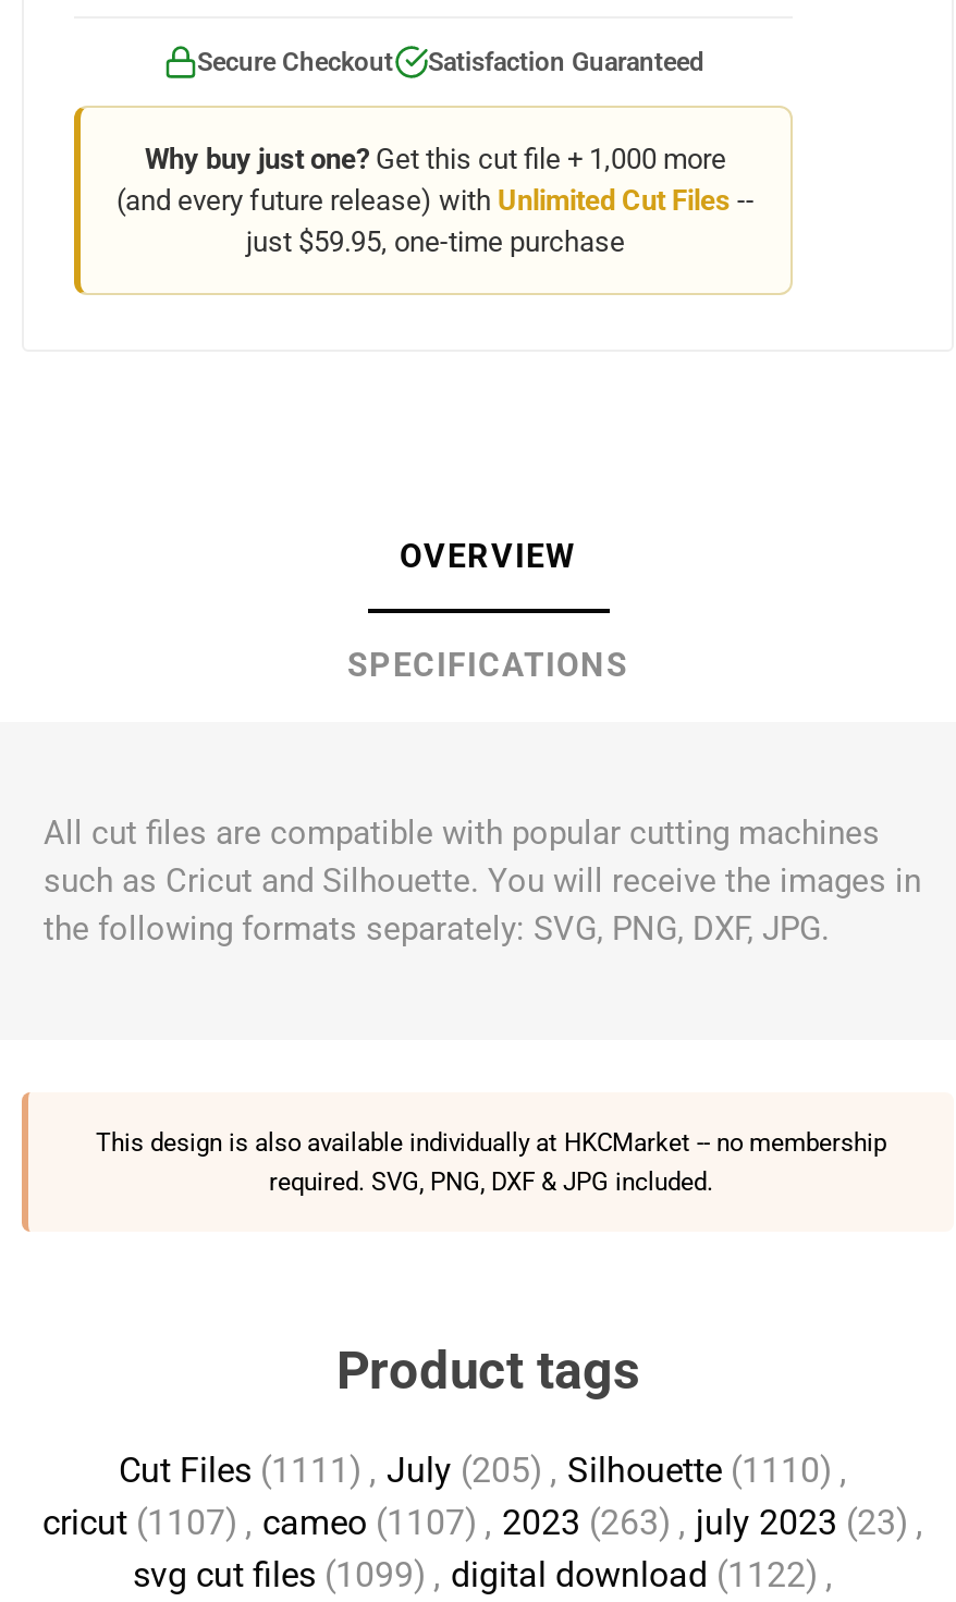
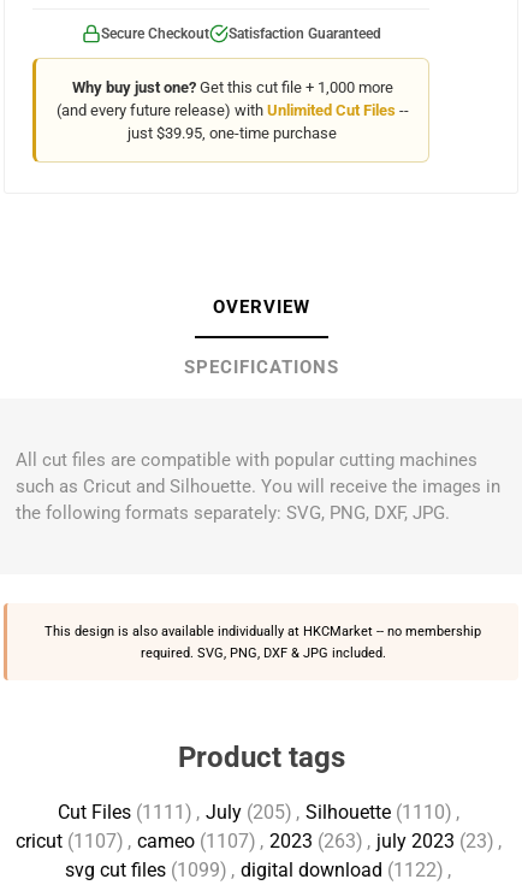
[246,225,625,258] just $59.95, one-time purchase -> [127,124,337,142] just $39.95, one-time purchase

